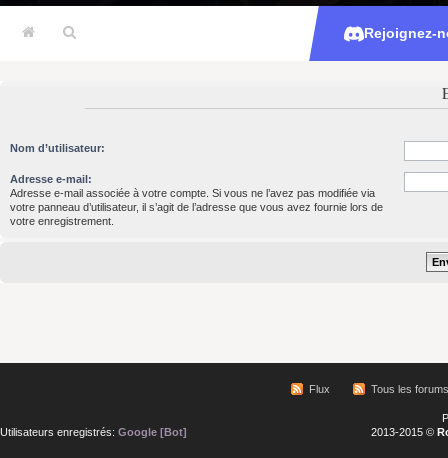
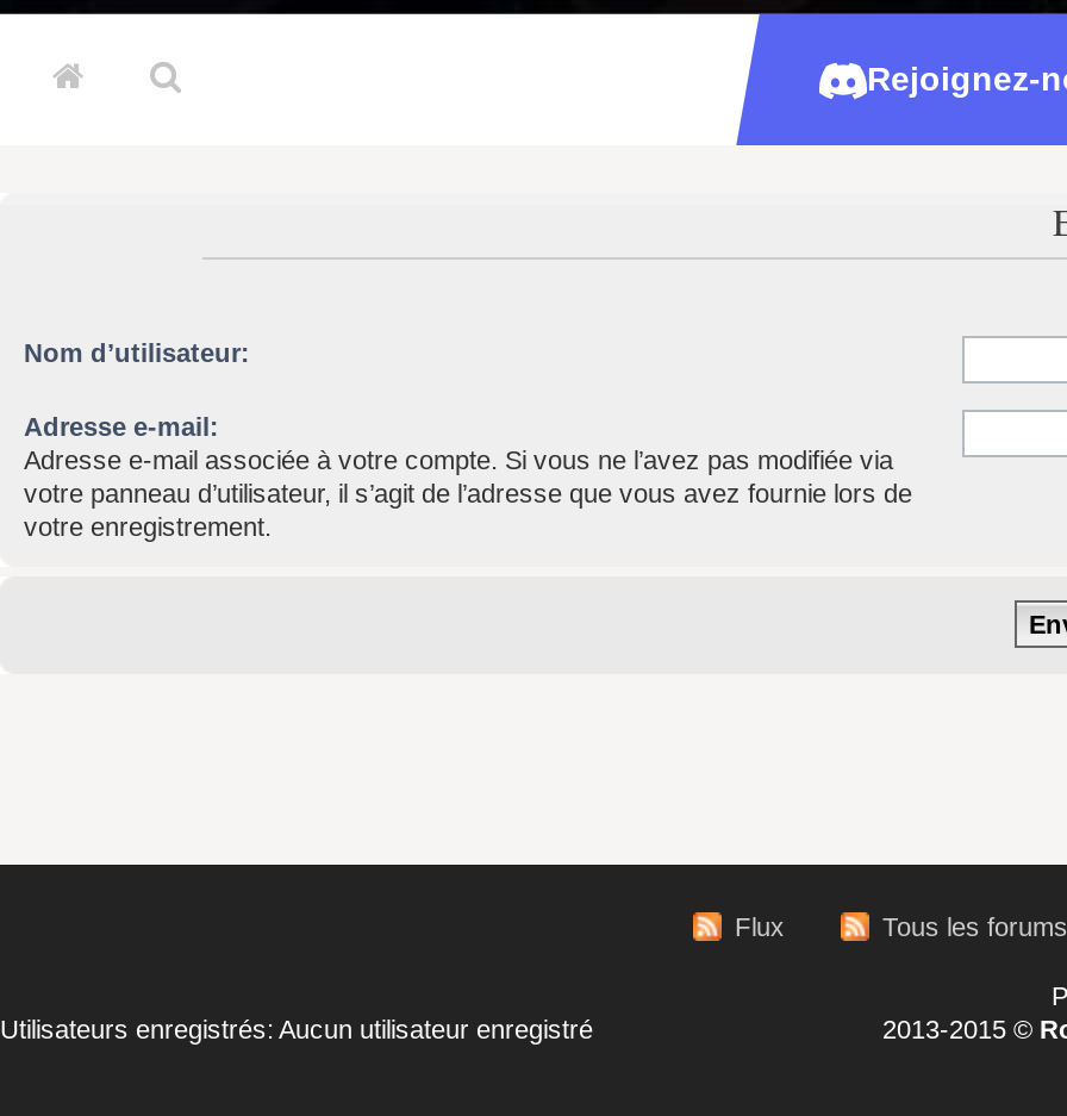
[0,426,187,438] Utilisateurs enregistrés: Google [Bot] -> [0,1015,593,1043] Utilisateurs enregistrés: Aucun utilisateur enregistré

